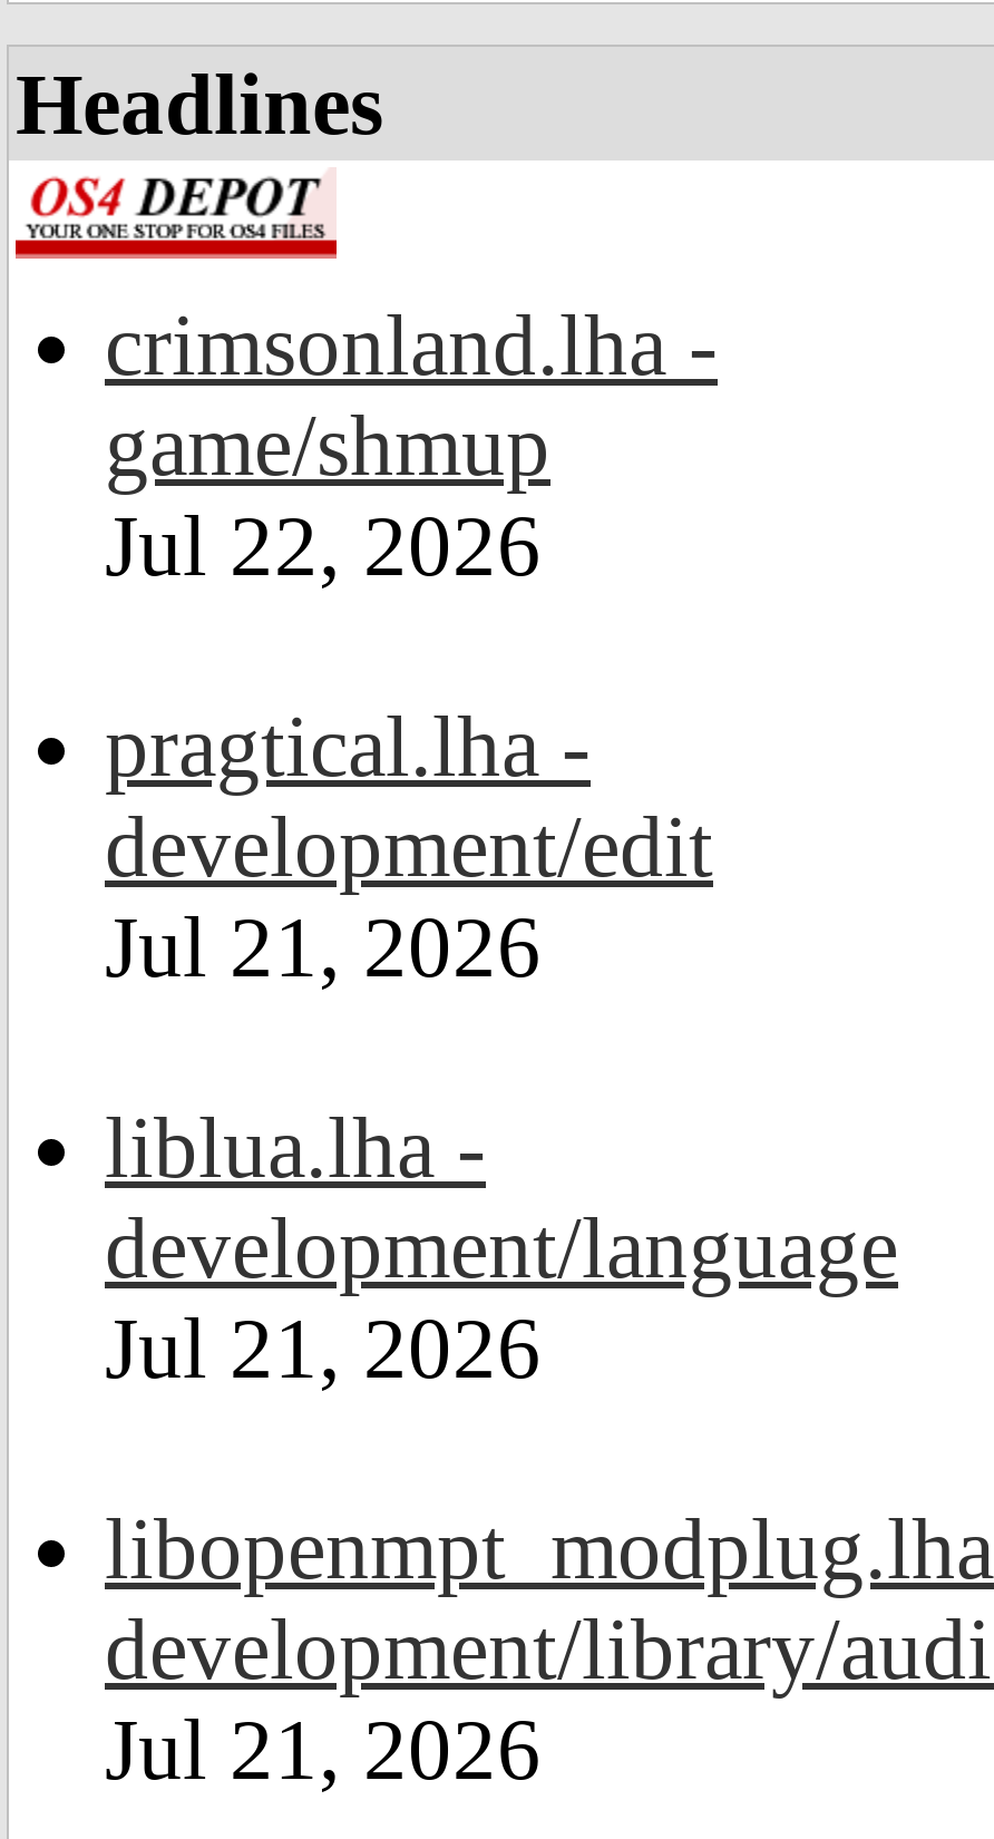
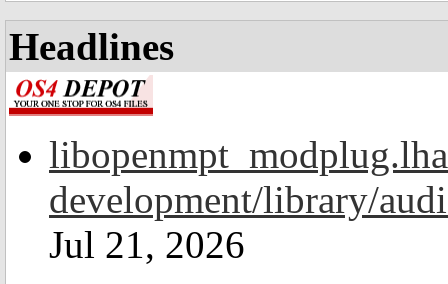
[105,296,898,1395] crimsonland.lha - | game/shmup | Jul 22, 2026 | pragtical.lha - | development/edit | Jul 21, 2026 | liblua.lha - | development/language | Jul 21, 2026 -> none

